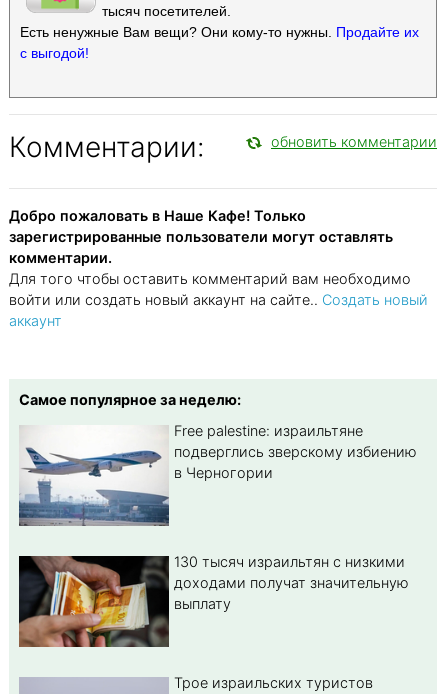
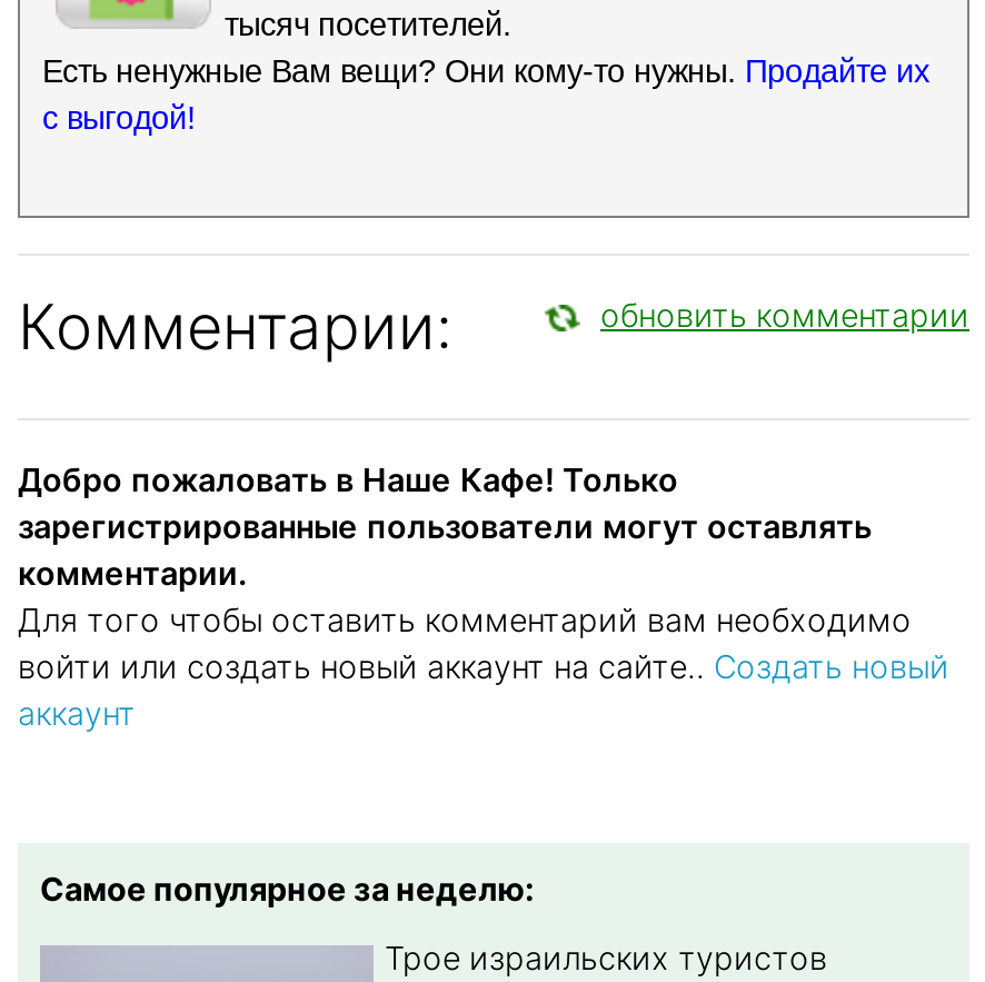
[19,422,417,527] [image] | Free palestine: израильтяне | подверглись зверскому избиению | в Черногории -> none
[18,553,409,648] [image] | 130 тысяч израильтян с низкими | доходами получат значительную | выплату -> none

